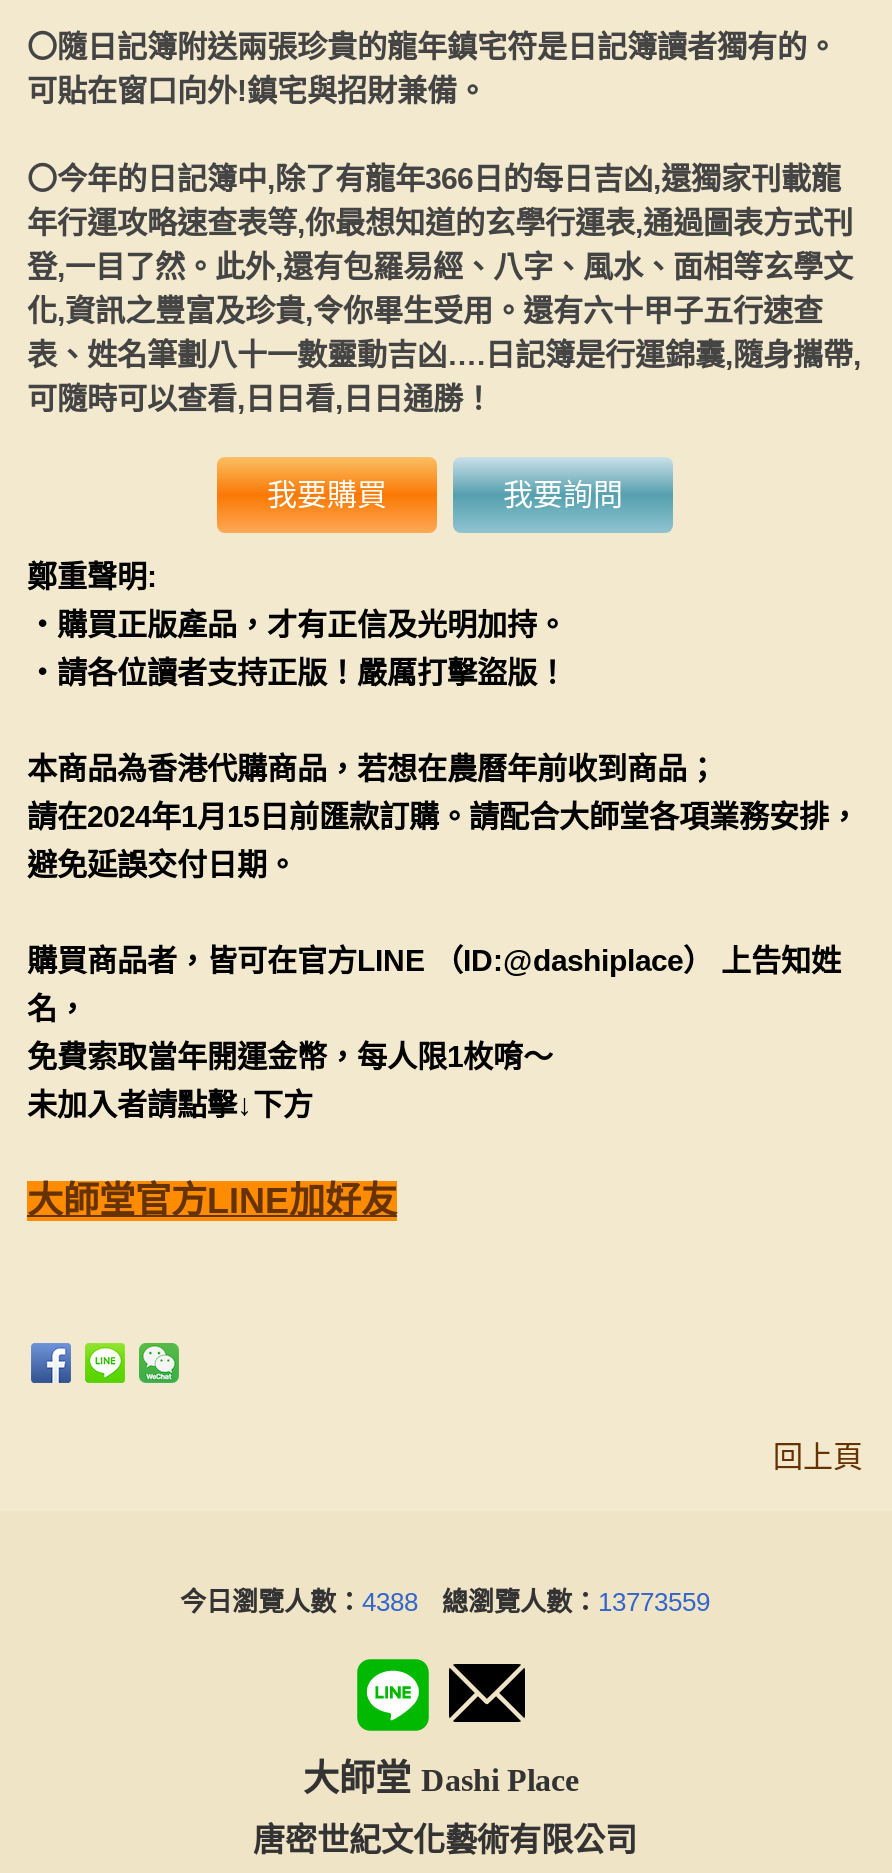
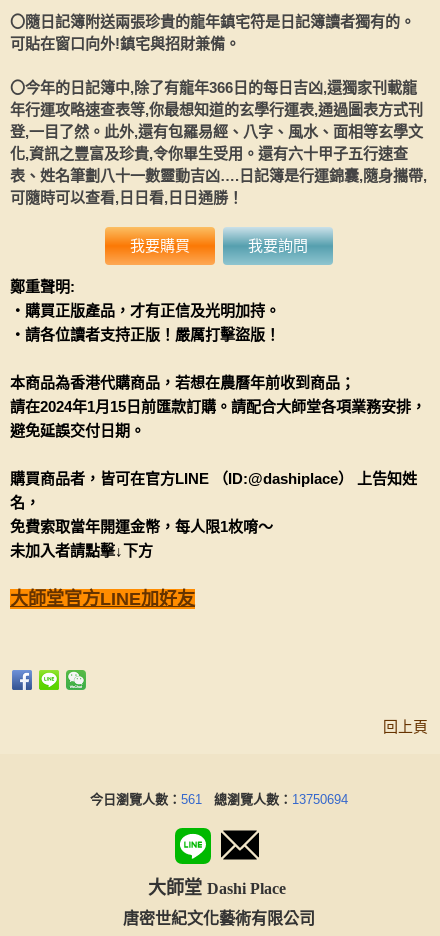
[180,1587,710,1617] 今日瀏覽人數：4388總瀏覽人數：13773559 -> [90,792,348,807] 今日瀏覽人數：561總瀏覽人數：13750694

